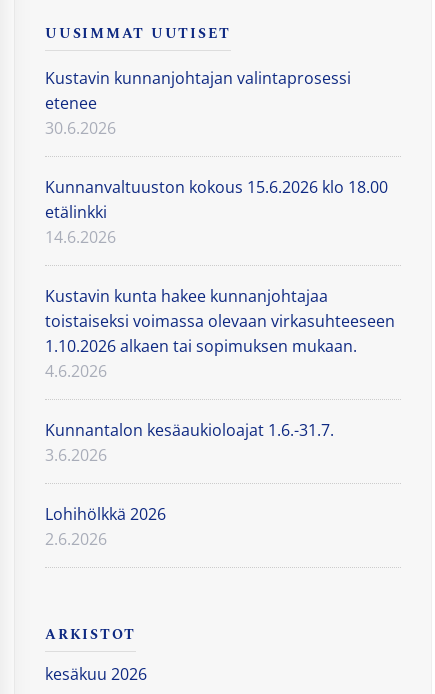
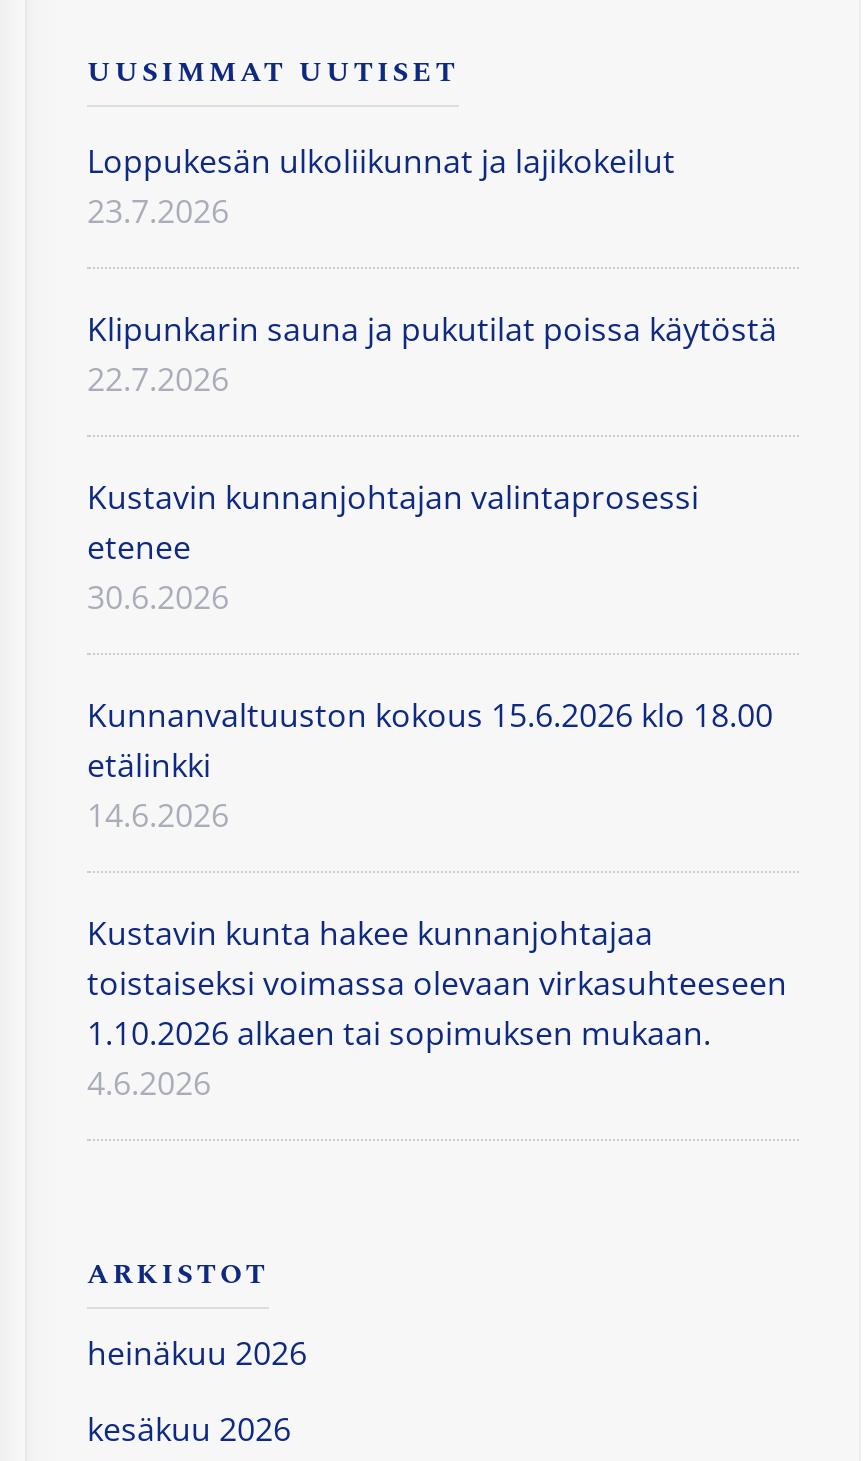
none -> [87,139,777,401] Loppukesän ulkoliikunnat ja lajikokeilut | 23.7.2026 | Klipunkarin sauna ja pukutilat poissa käytöstä | 22.7.2026
moved [45,67,395,382] -> [87,475,787,1105]: Kustavin kunnanjohtajan valintaprosessi | etenee | 30.6.2026 | ... | 1.10.2026 alkaen tai sopimuksen mukaan. | 4.6.2026
[45,419,334,550] Kunnantalon kesäaukioloajat 1.6.-31.7. | 3.6.2026 | Lohihölkkä 2026 | 2.6.2026 -> none
none -> [87,1331,307,1375] heinäkuu 2026

